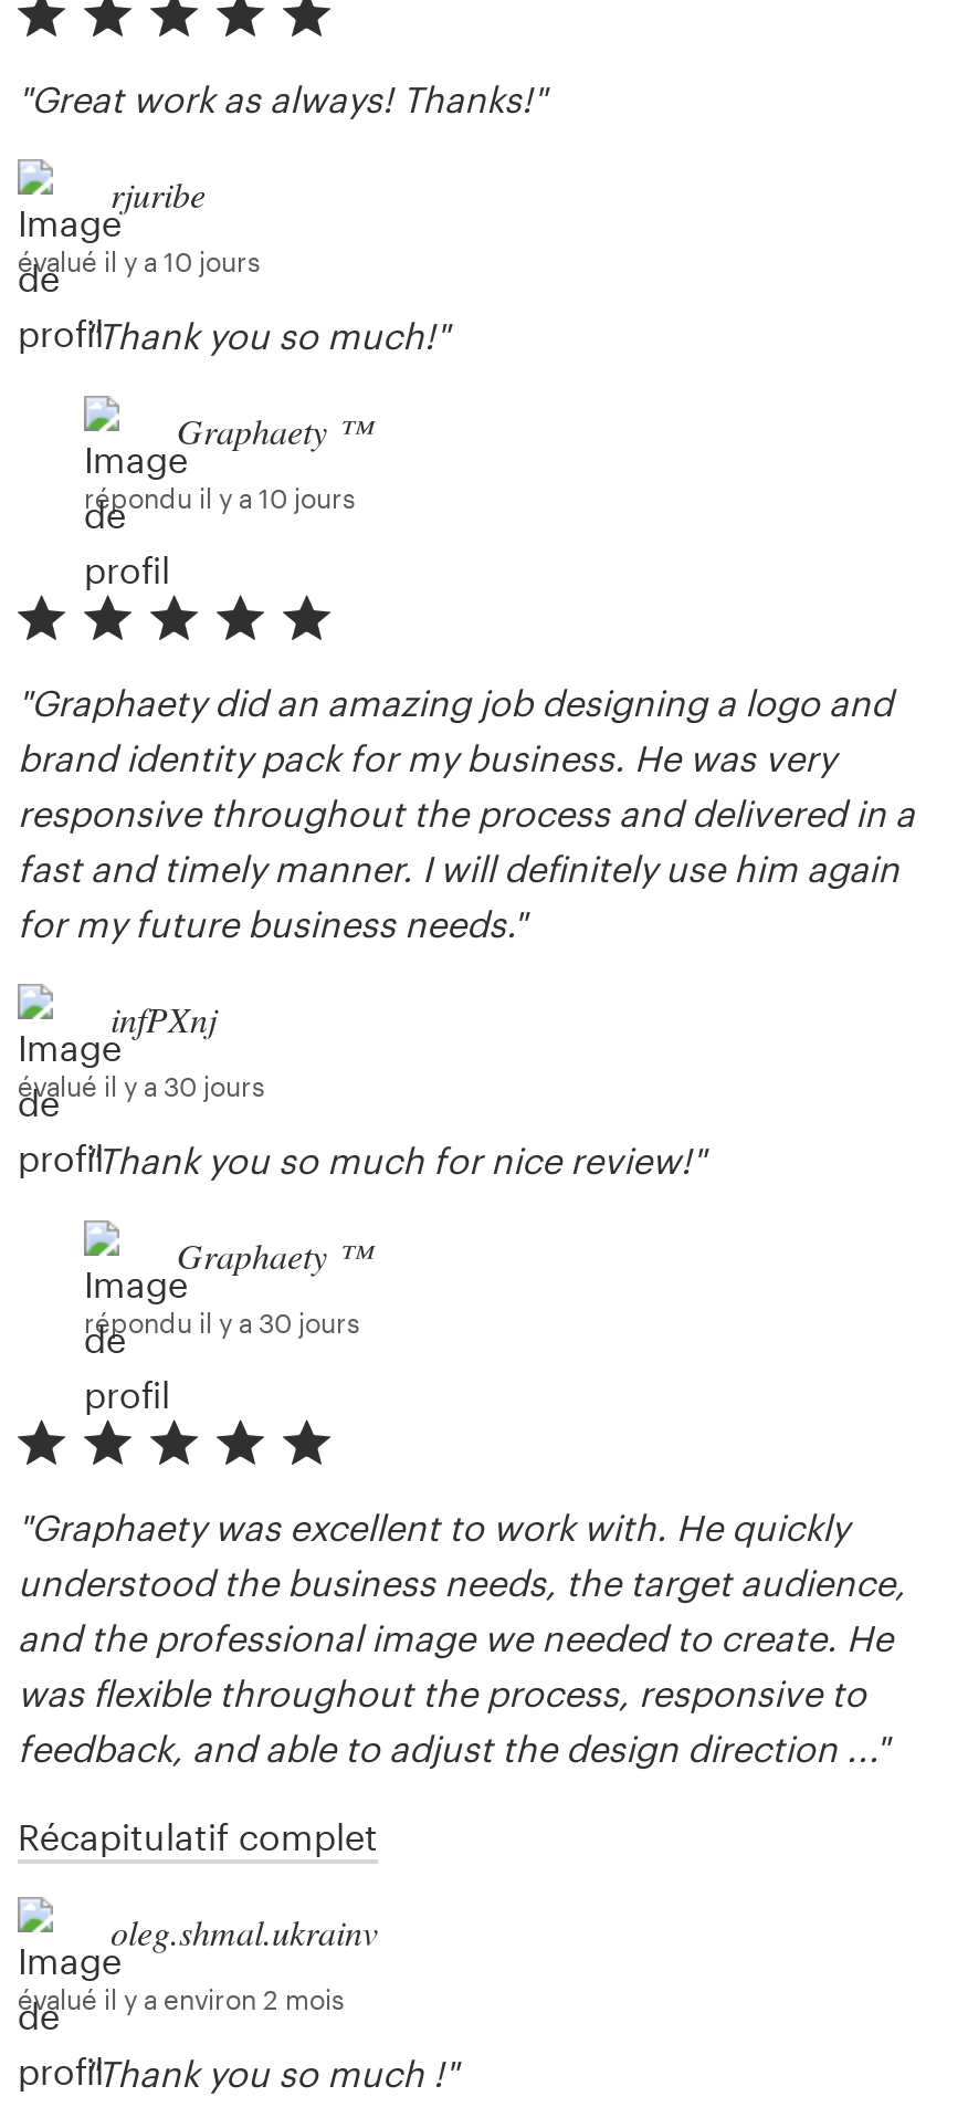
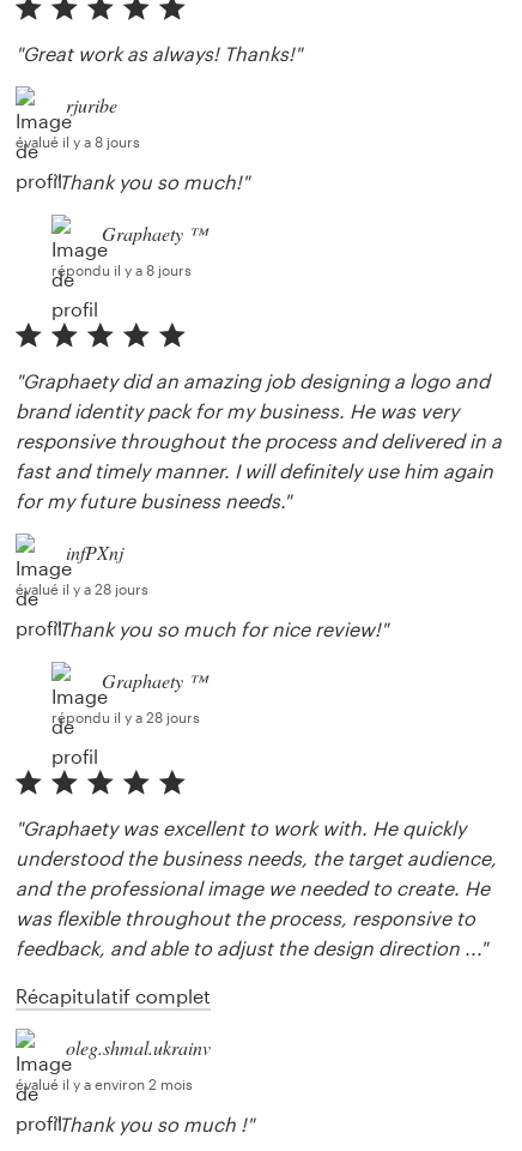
[18,245,261,275] évalué il y a 10 jours -> [16,133,140,149] évalué il y a 8 jours
[84,481,356,512] répondu il y a 10 jours -> [51,261,192,278] répondu il y a 8 jours
[18,1069,265,1100] évalué il y a 30 jours -> [16,580,148,597] évalué il y a 28 jours
[84,1306,360,1337] répondu il y a 30 jours -> [51,708,200,725] répondu il y a 28 jours

